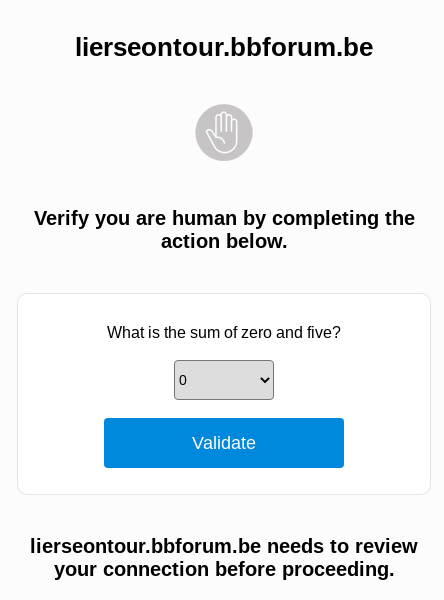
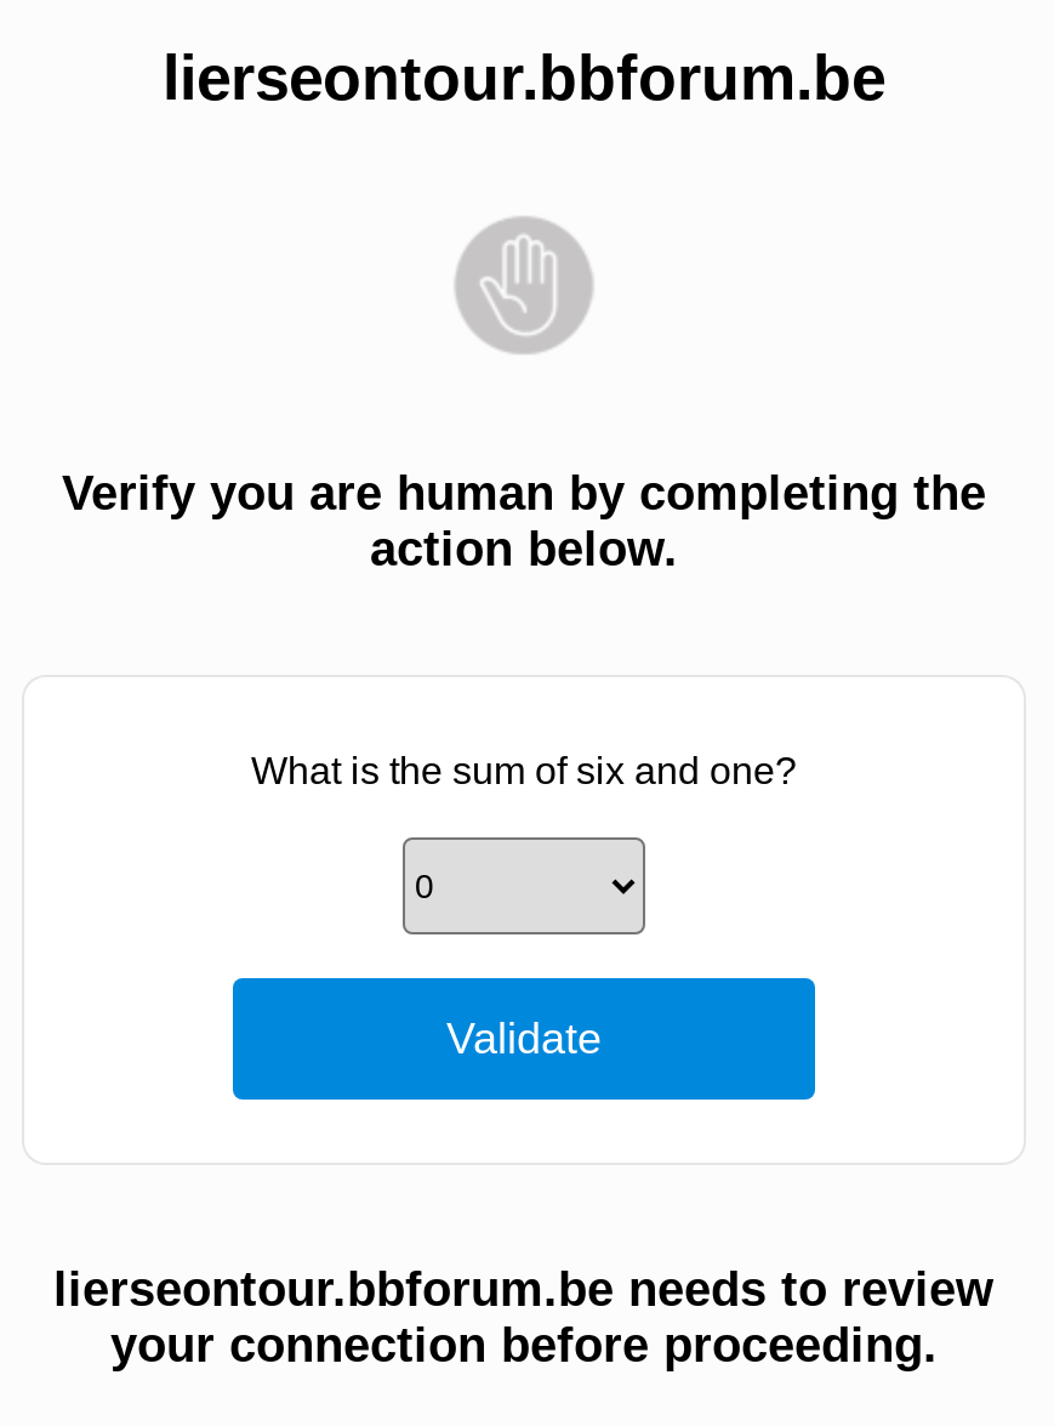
[107,324,341,341] What is the sum of zero and five? -> [251,750,797,791] What is the sum of six and one?

